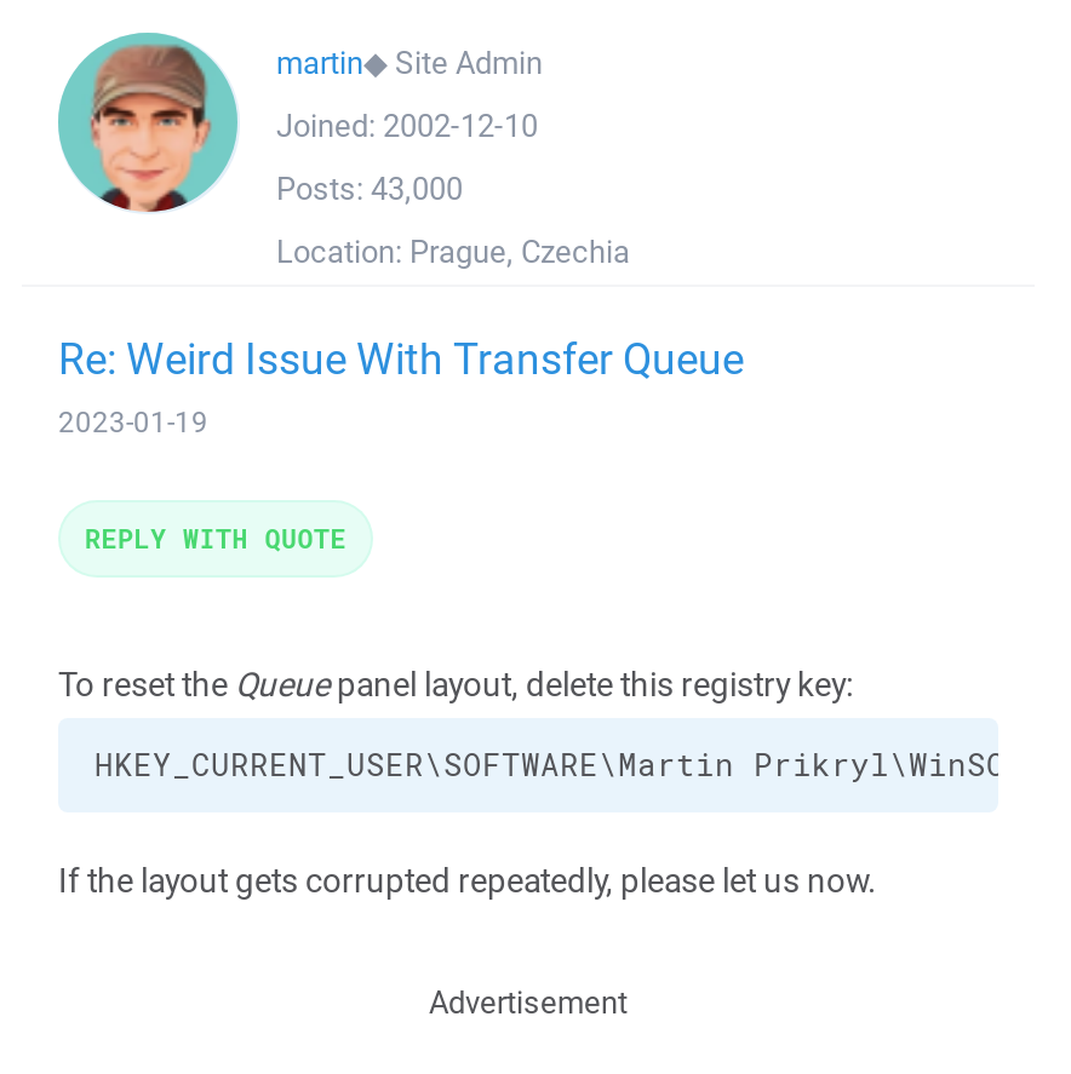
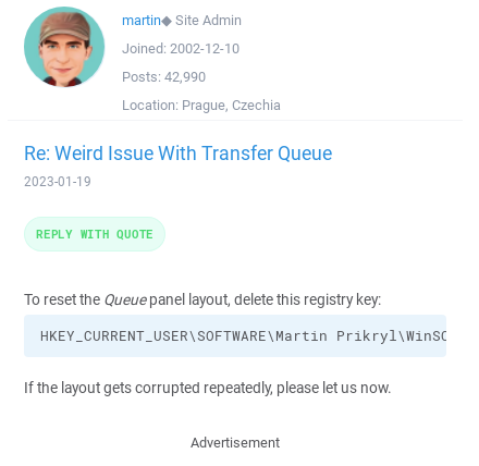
[276,169,463,210] Posts: 43,000 -> [122,68,206,86] Posts: 42,990

